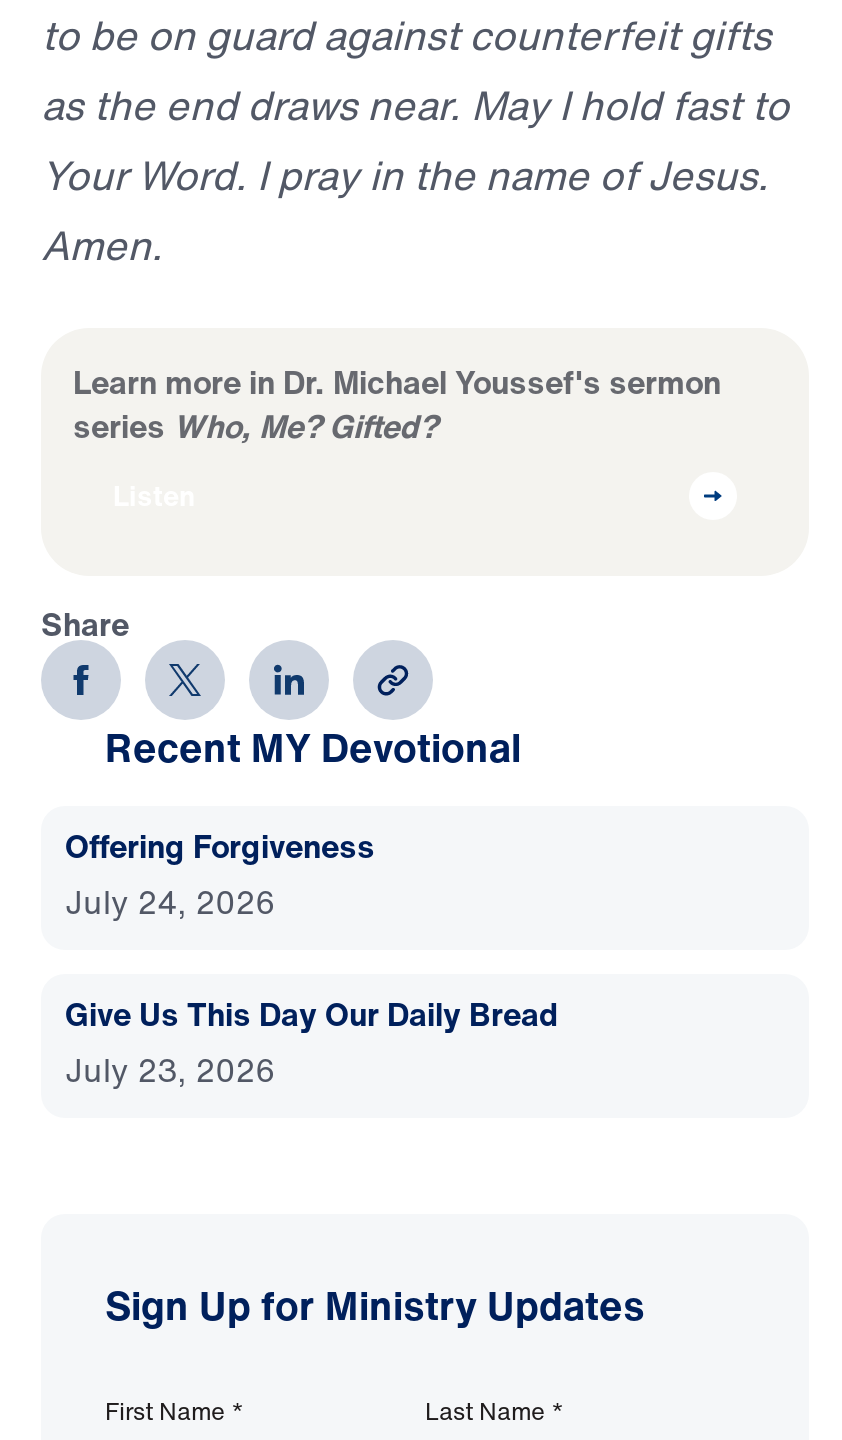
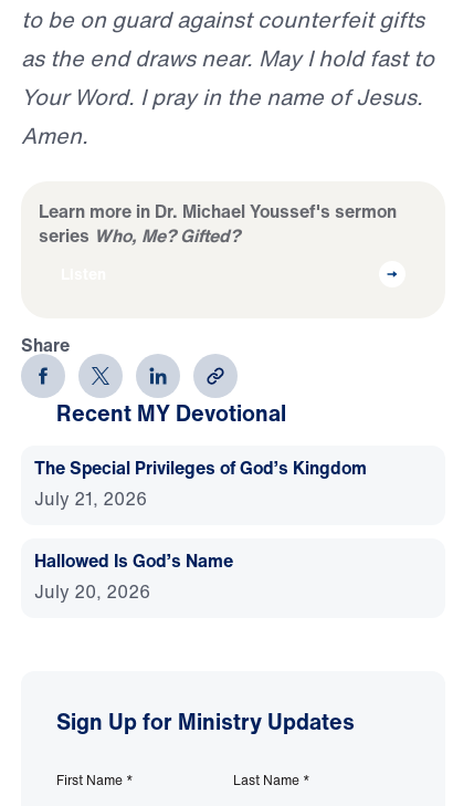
[65,822,375,926] Offering Forgiveness | July 24, 2026 -> [34,455,367,512] The Special Privileges of God’s Kingdom | July 21, 2026
[65,990,559,1094] Give Us This Day Our Daily Bread | July 23, 2026 -> [34,547,233,605] Hallowed Is God’s Name | July 20, 2026

